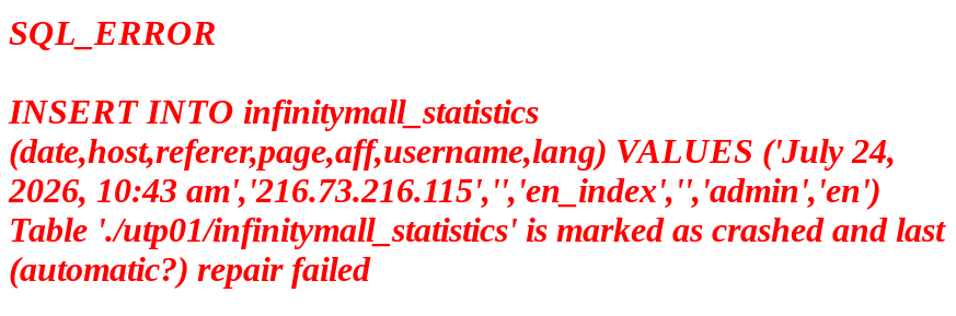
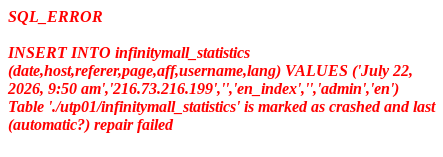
[9,132,896,209] (date,host,referer,page,aff,username,lang) VALUES ('July 24, | 2026, 10:43 am','216.73.216.115','','en_index','','admin','en') -> [8,62,413,97] (date,host,referer,page,aff,username,lang) VALUES ('July 22, | 2026, 9:50 am','216.73.216.199','','en_index','','admin','en')

